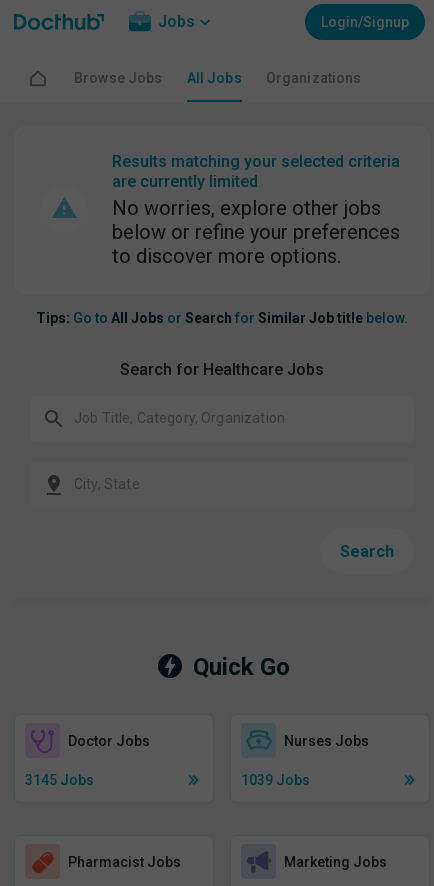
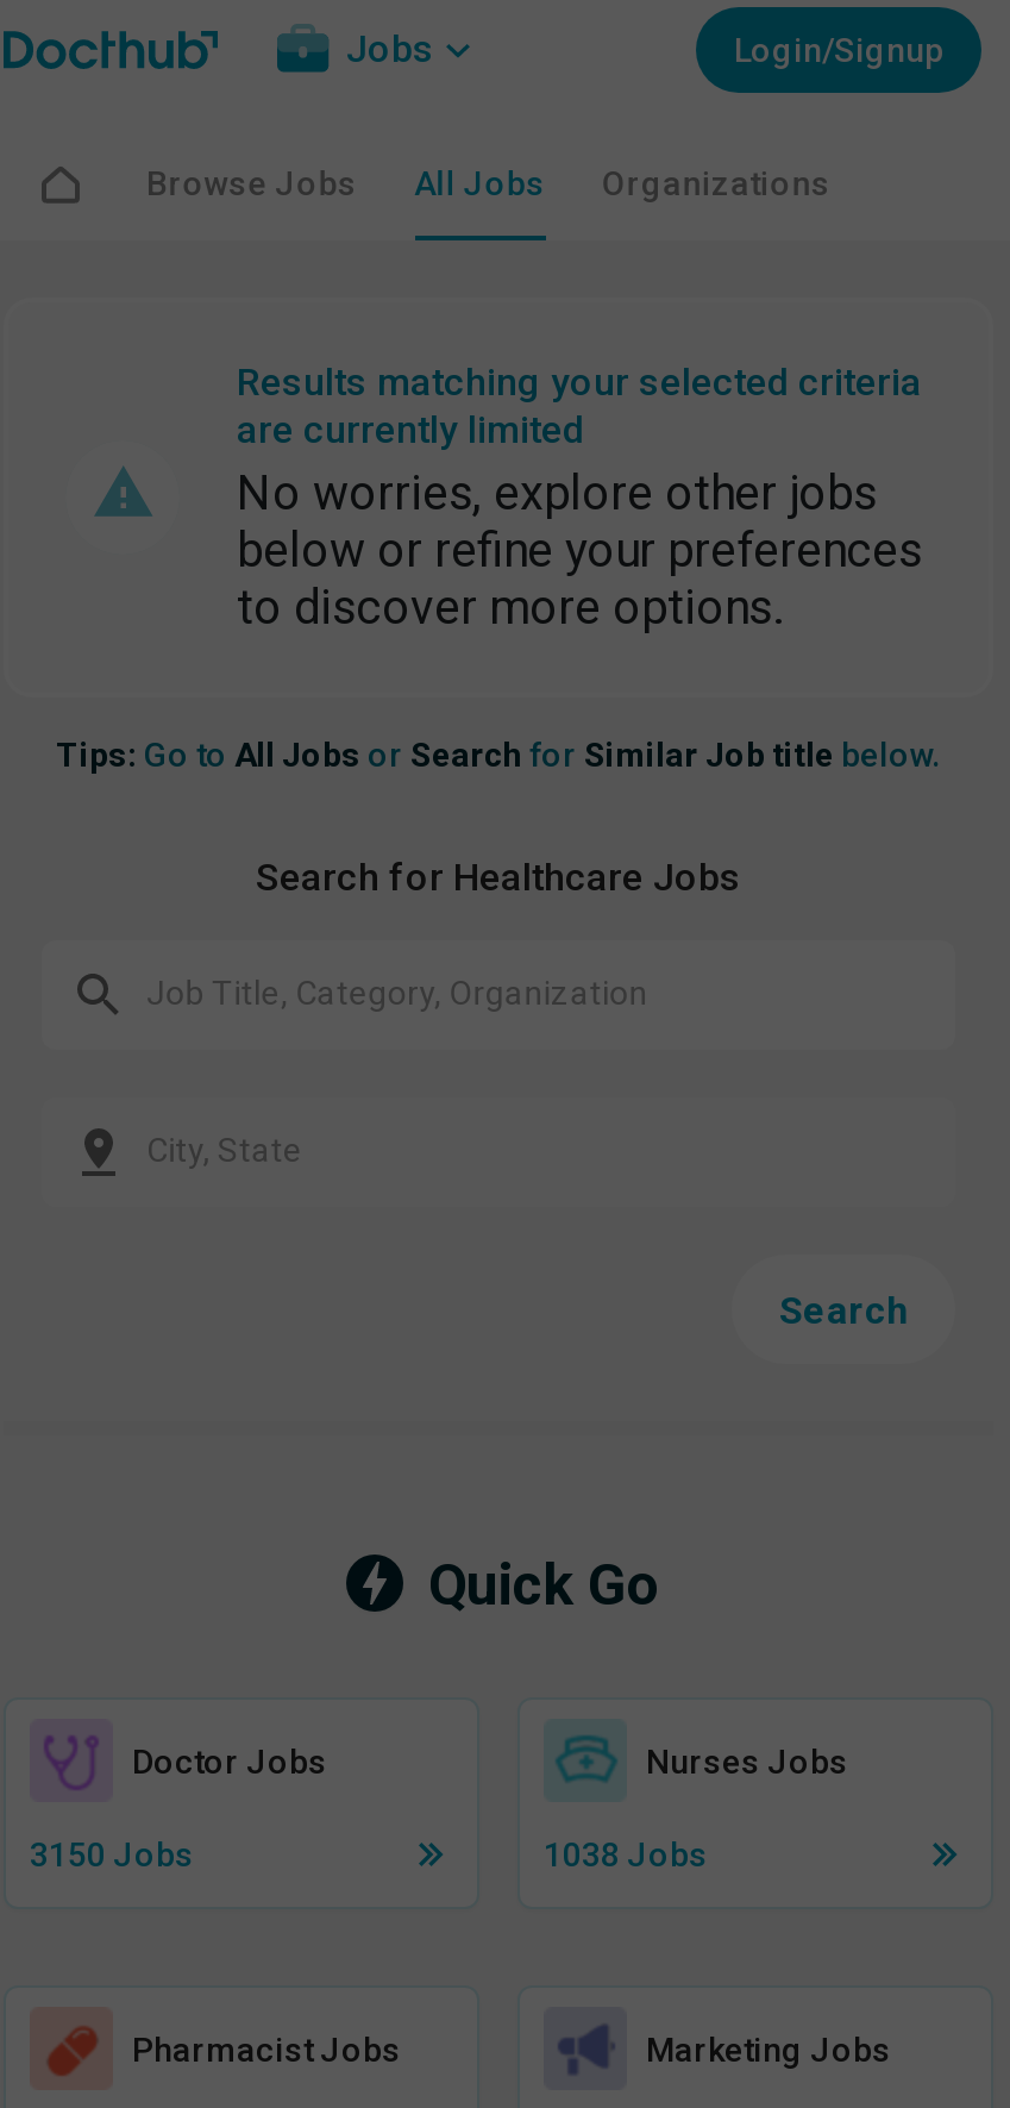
[25,772,94,788] 3145 Jobs -> [30,1835,194,1874] 3150 Jobs
[241,772,310,788] 1039 Jobs -> [544,1835,708,1874] 1038 Jobs

